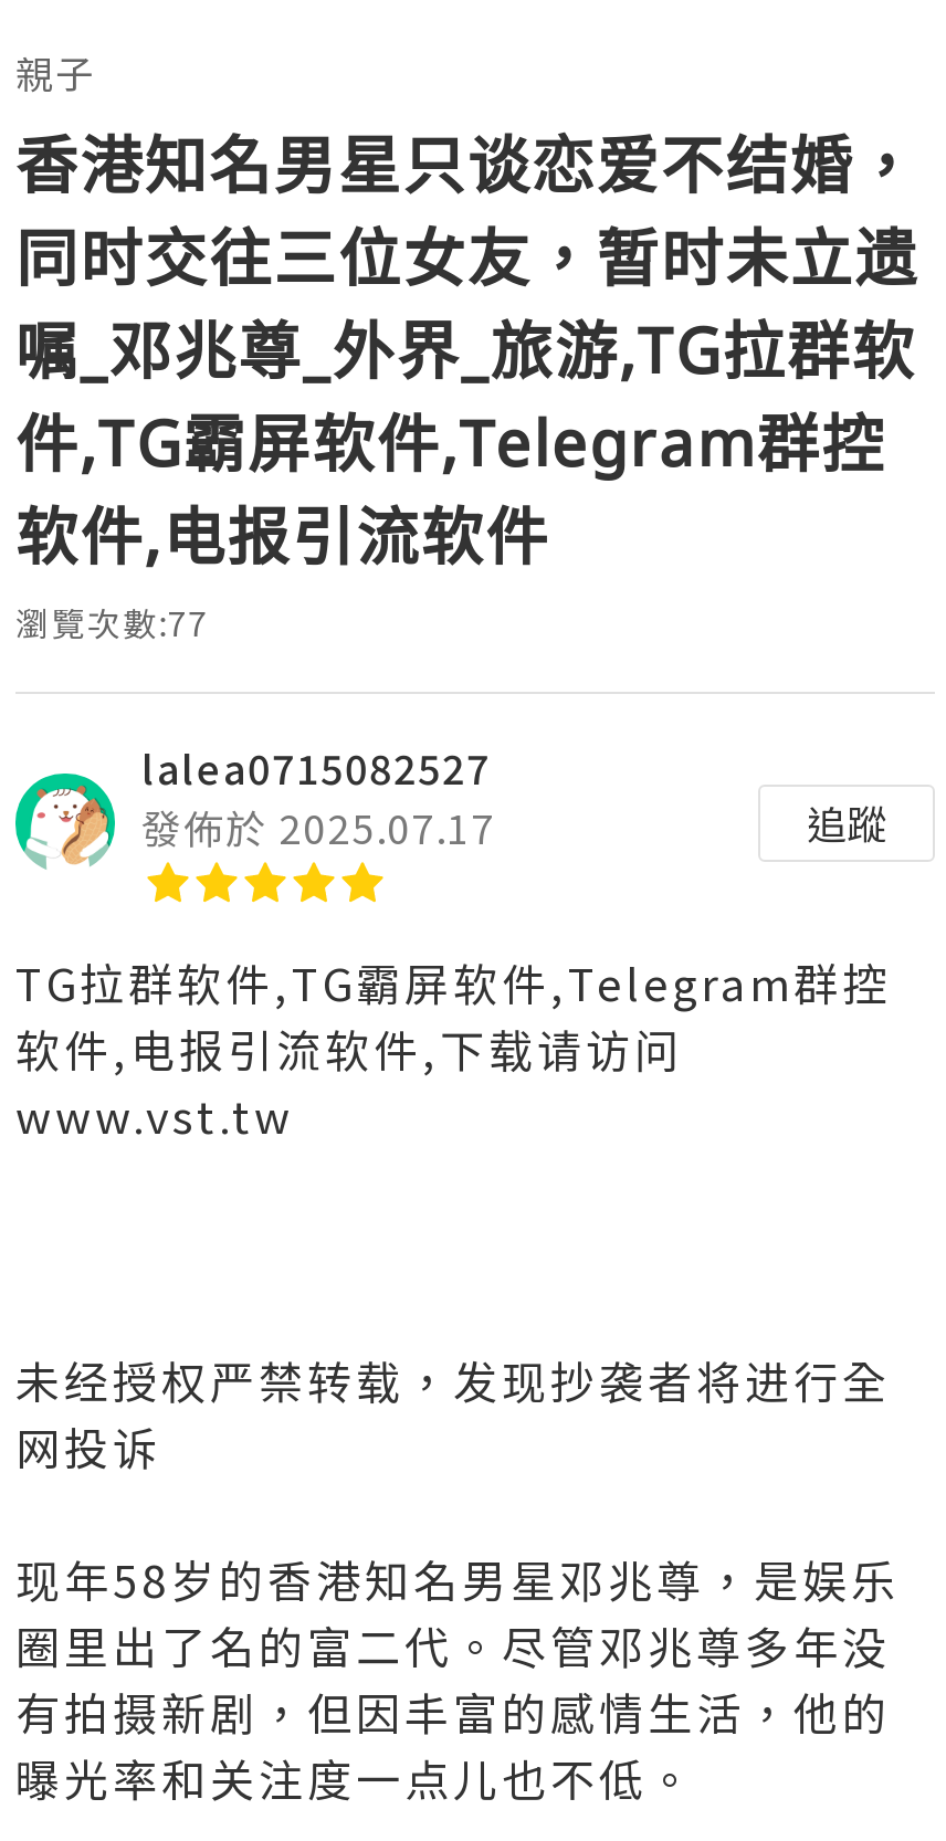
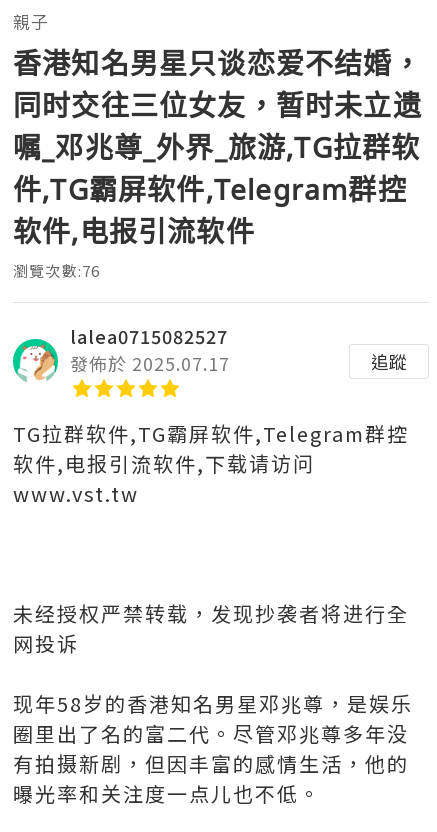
[15,599,209,646] 瀏覽次數:77 -> [13,260,100,281] 瀏覽次數:76

